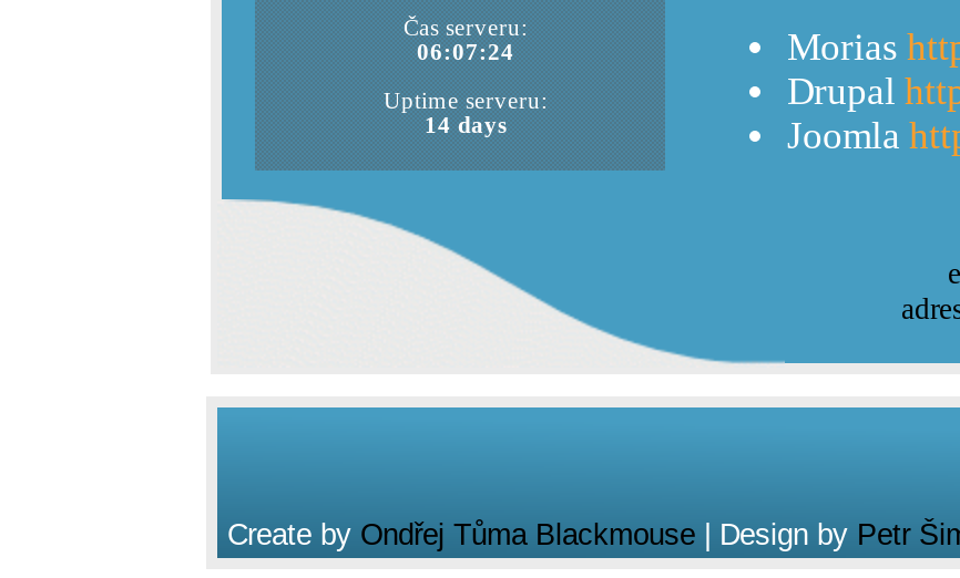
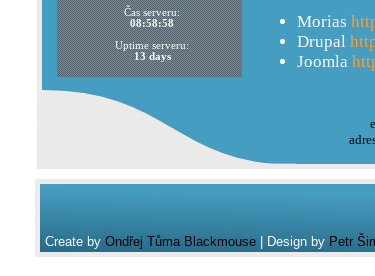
[417,40,514,64] 06:07:24 -> [130,18,174,29] 08:58:58
[425,113,507,137] 14 days -> [133,51,170,62] 13 days

